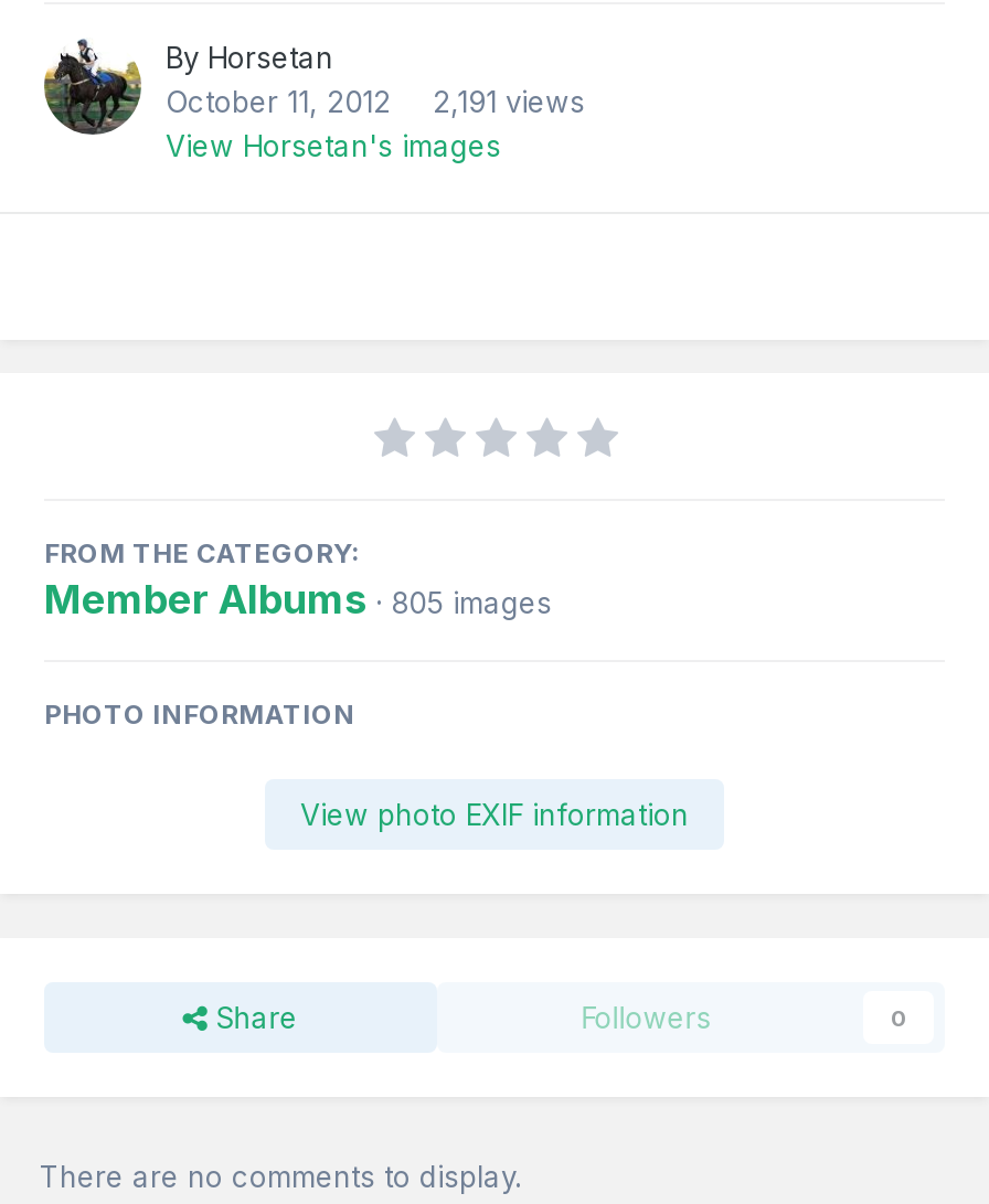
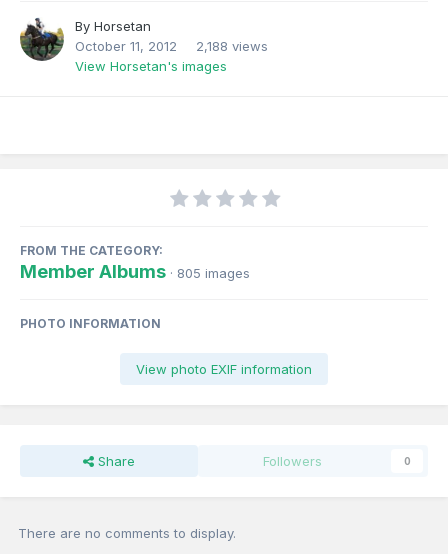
[166,84,585,120] October 11, 2012 2,191 views -> [75,38,268,54] October 11, 2012 2,188 views

